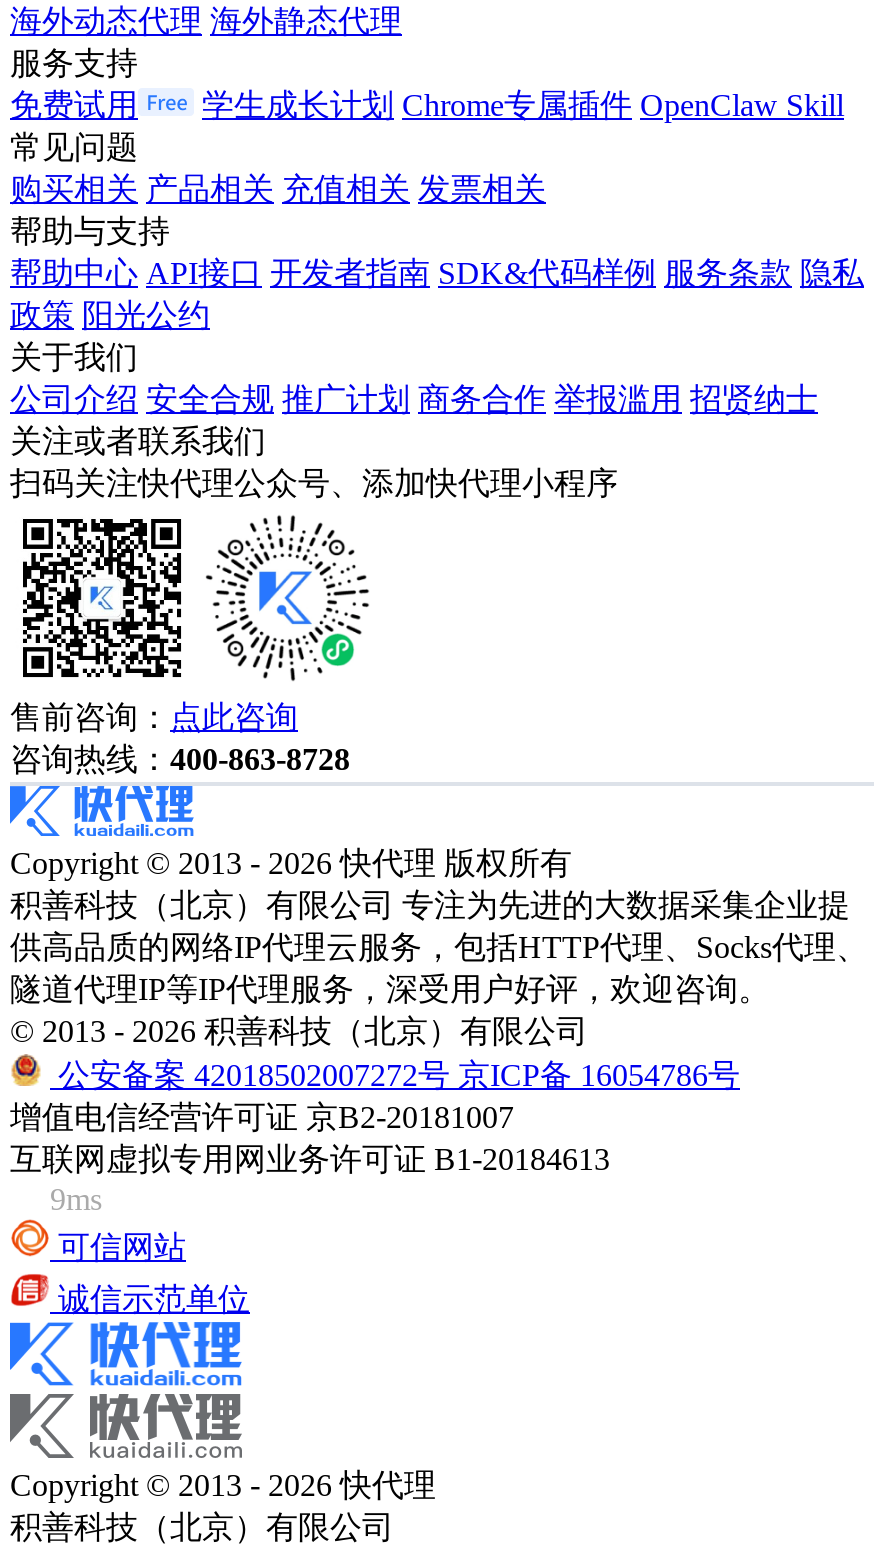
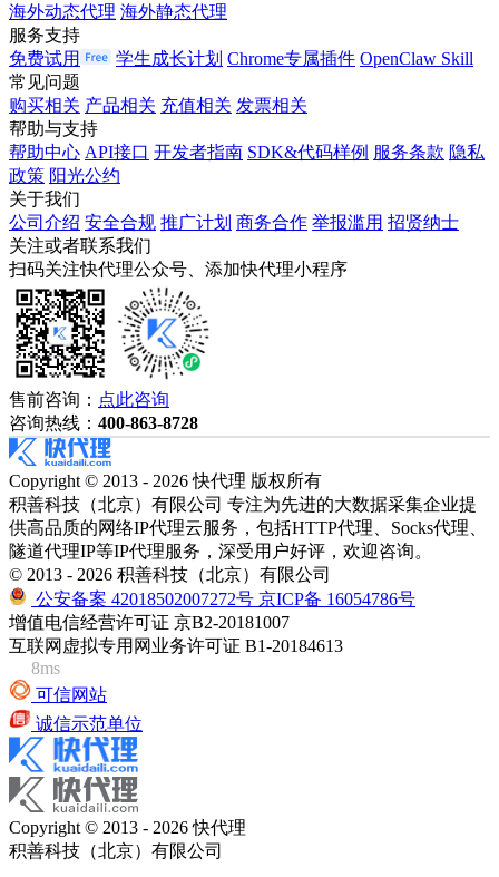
[50,1182,102,1216] 9ms -> [31,659,60,678] 8ms

